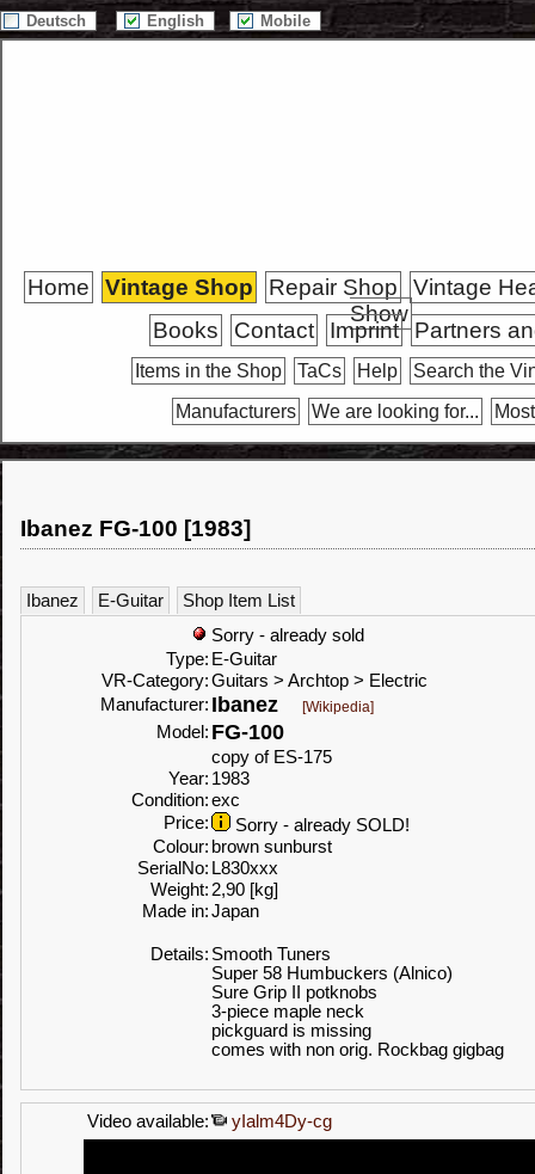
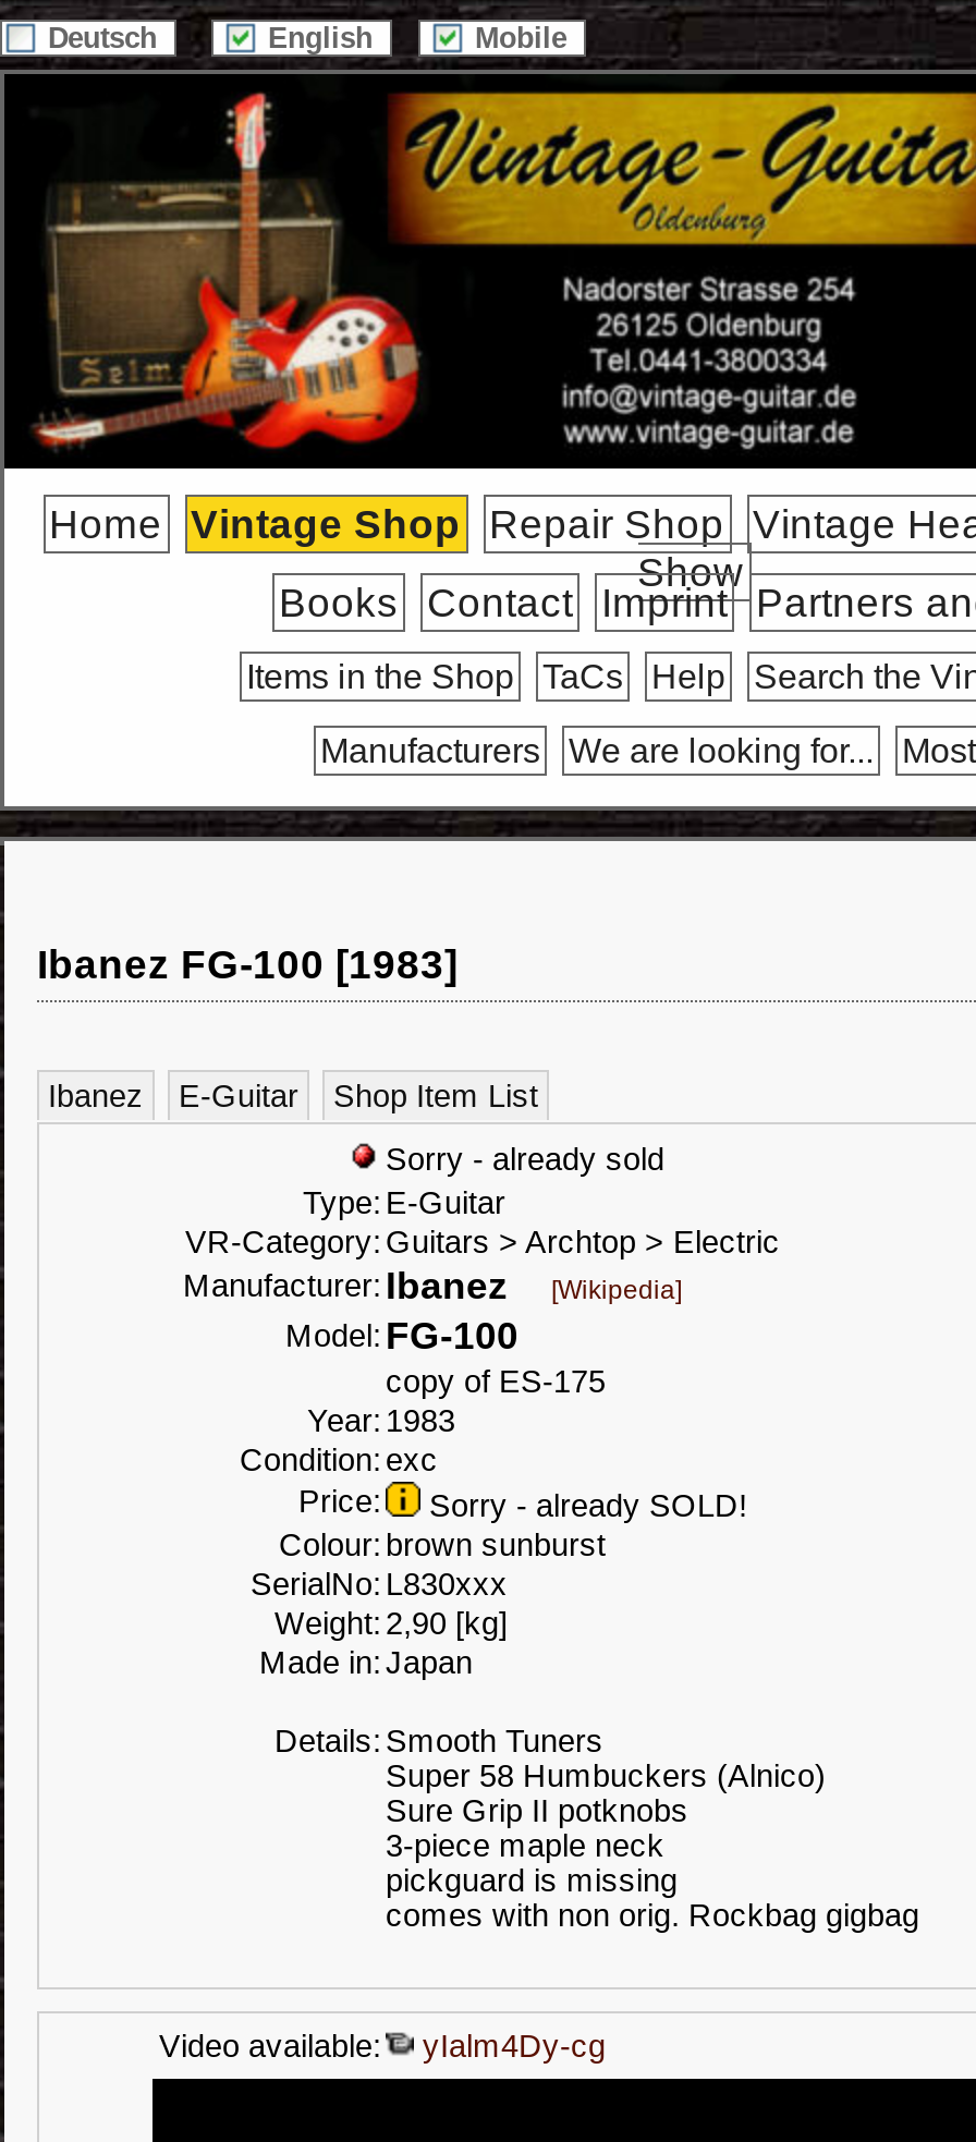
none -> [7,74,969,471] [image]

